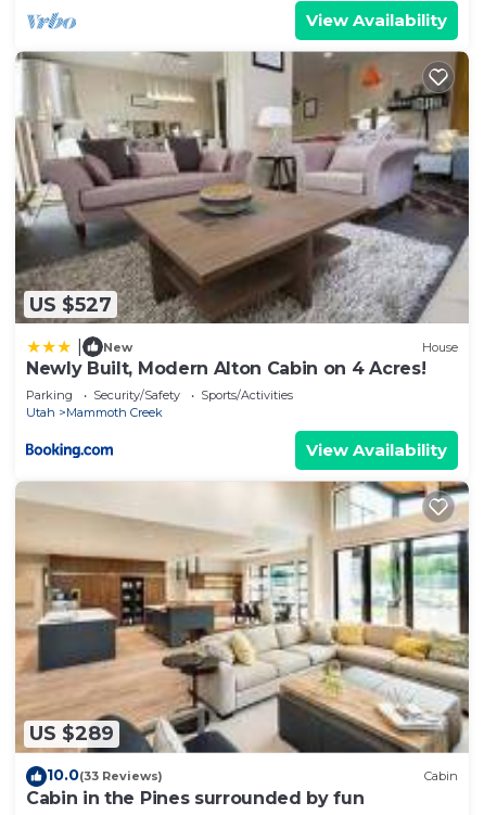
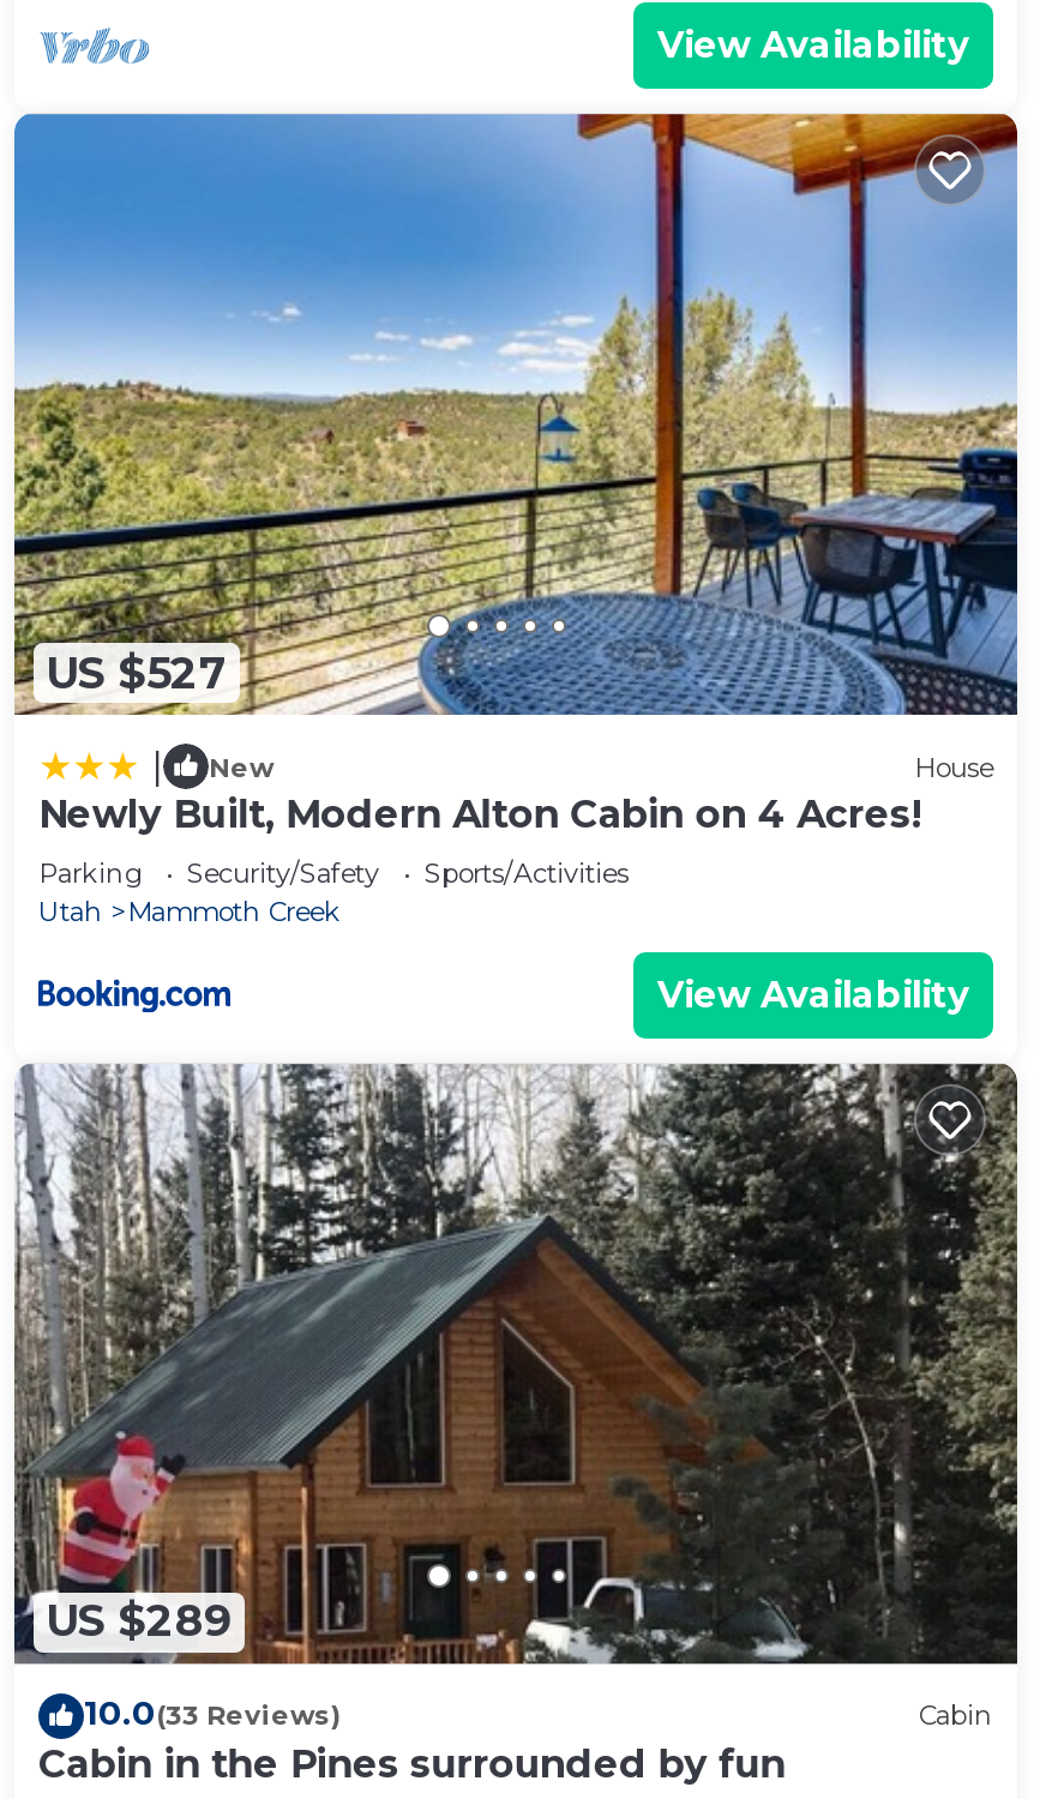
[14,51,470,324] [image] -> [12,113,1020,717] [image]
[15,481,469,753] [image] -> [12,1063,1020,1665] [image]

